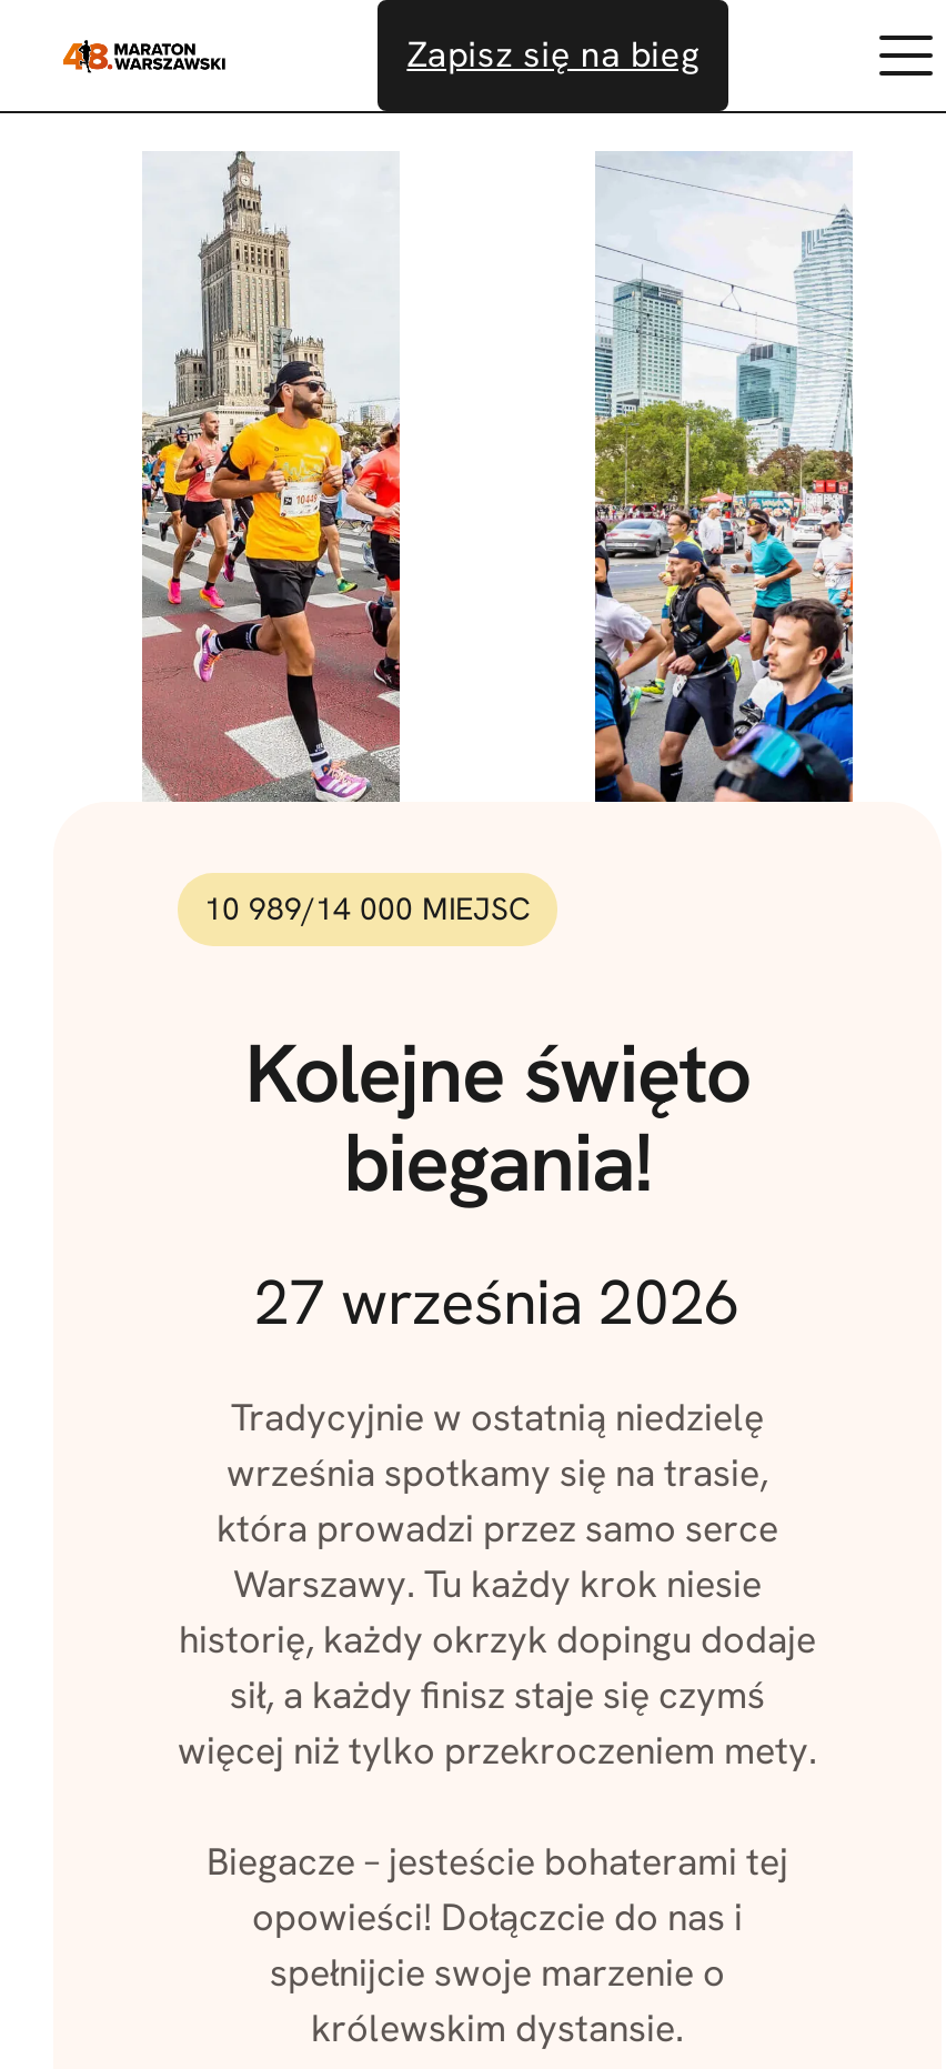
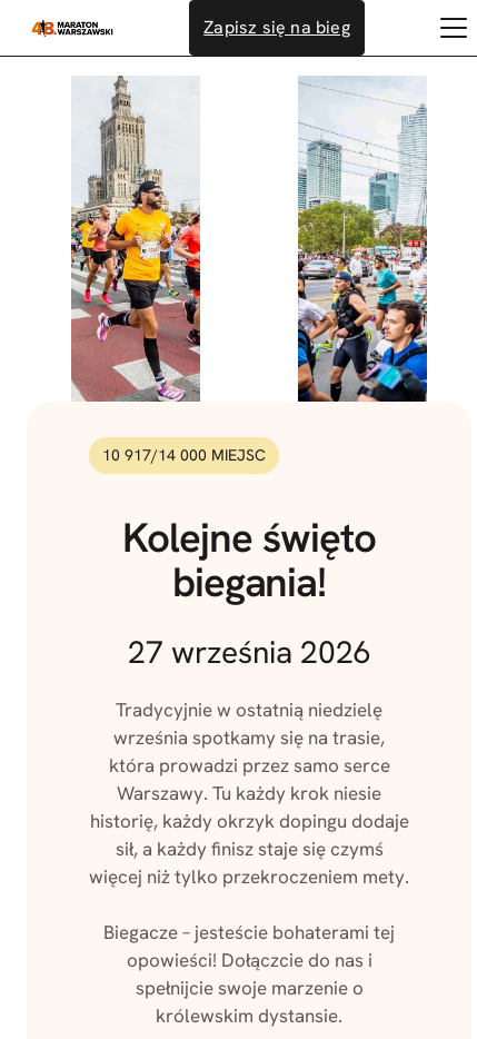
[204,888,531,928] 10 989/14 000 MIEJSC -> [102,445,266,465] 10 917/14 000 MIEJSC

